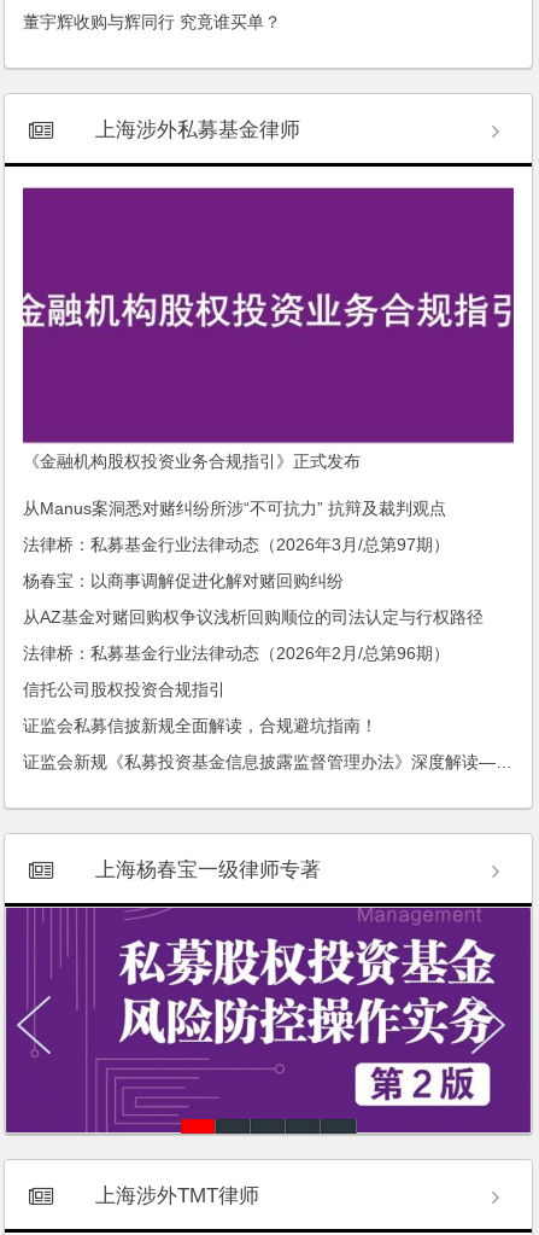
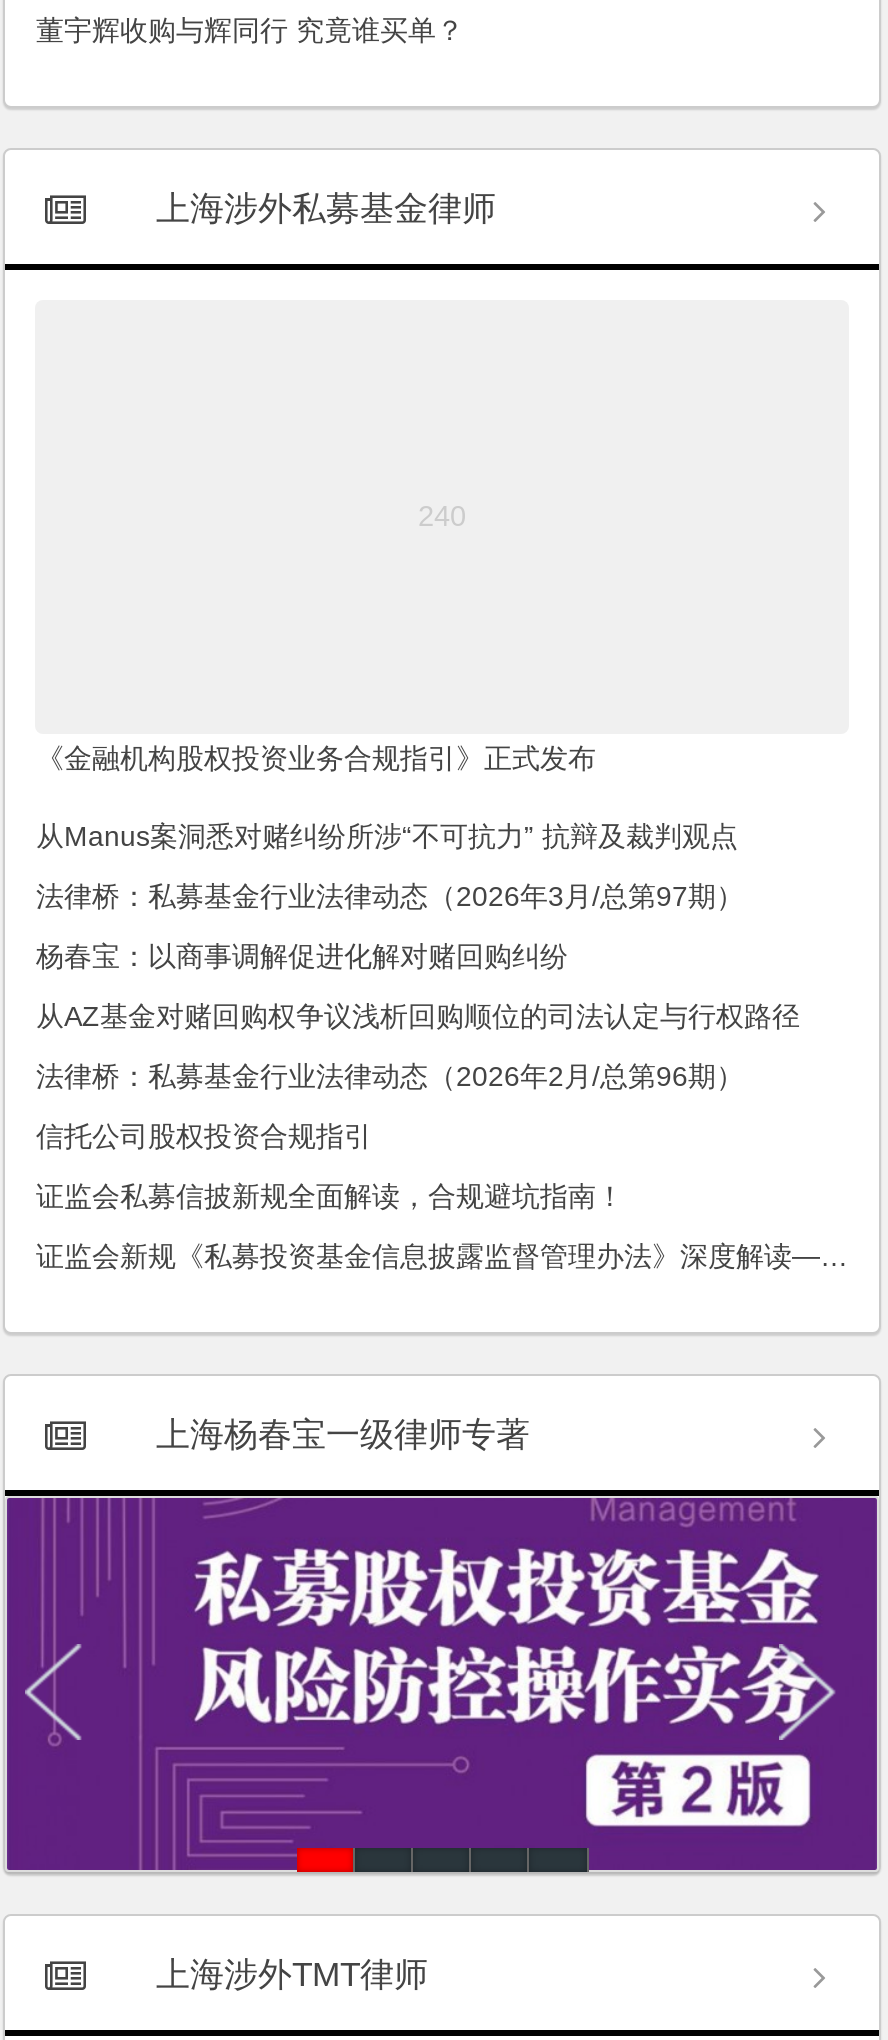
[22,187,515,444] [image] -> none

